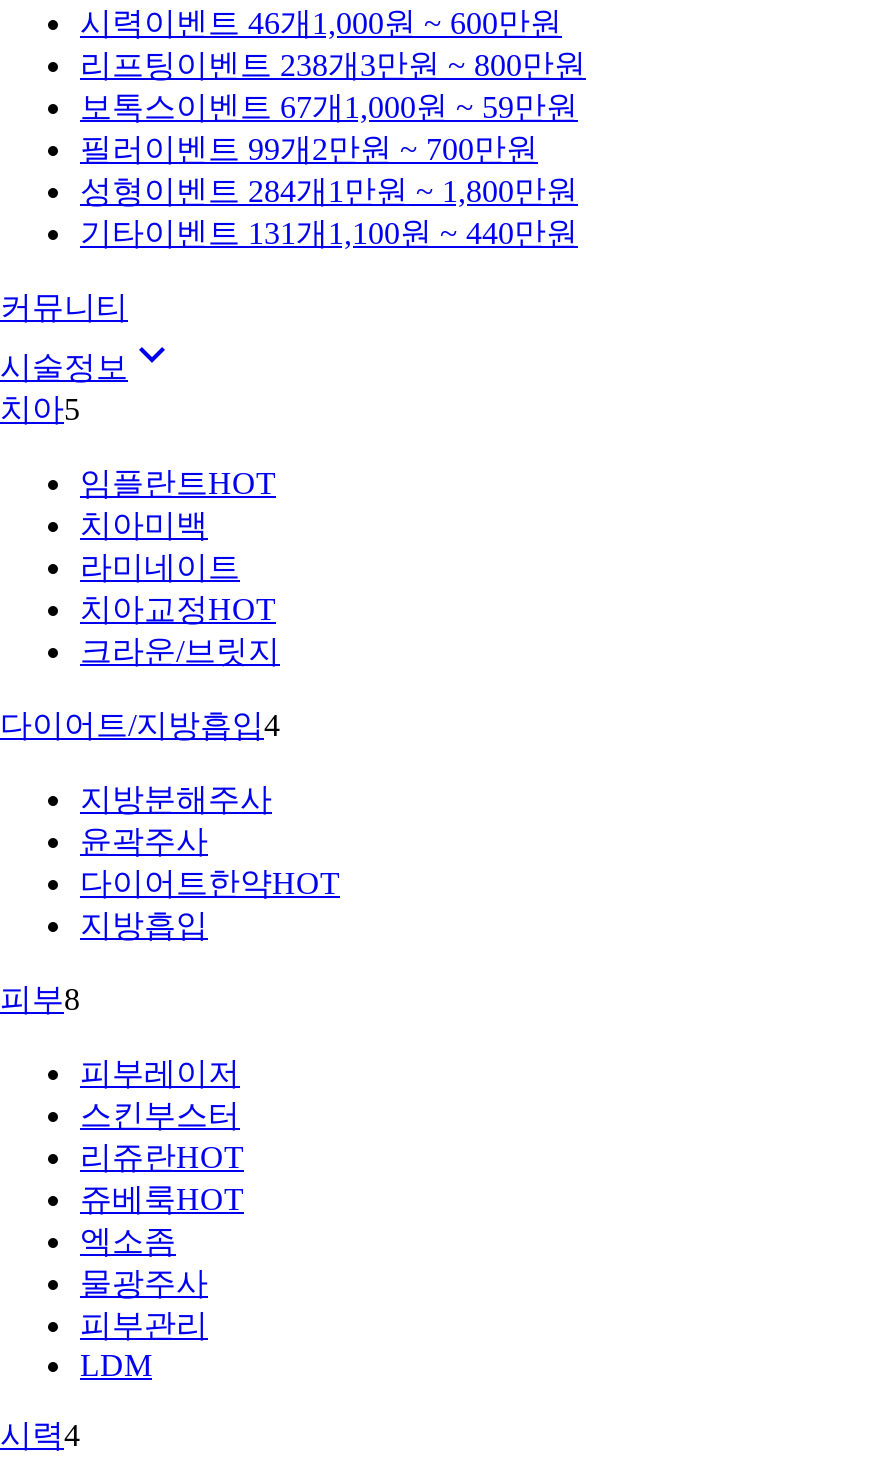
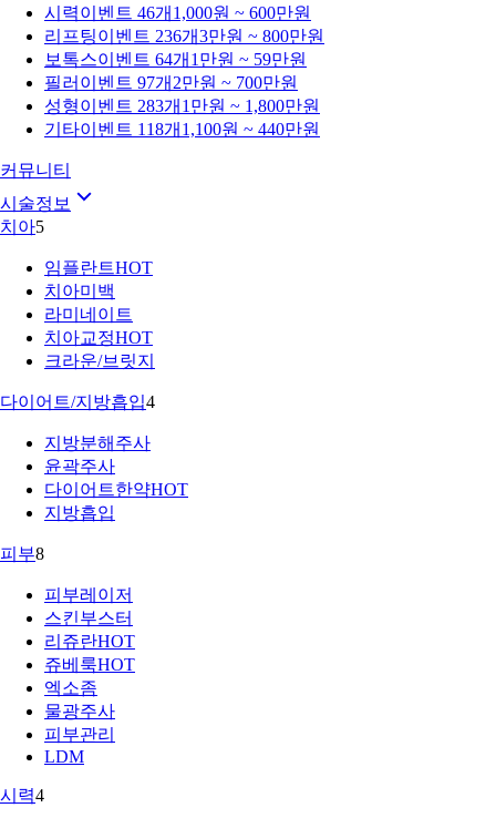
[80,48,586,82] 리프팅 이벤트 238개3만원 ~ 800만원 -> [44,27,324,45] 리프팅 이벤트 236개3만원 ~ 800만원
[80,90,578,124] 보톡스 이벤트 67개 1,000원 ~ 59만원 -> [44,50,307,69] 보톡스 이벤트 64개 1만원 ~ 59만원
[80,132,538,166] 필러 이벤트 99개2만원 ~ 700만원 -> [44,73,298,92] 필러 이벤트 97개2만원 ~ 700만원
[80,174,578,208] 성형 이벤트 284개 1만원 ~ 1,800만원 -> [44,96,320,115] 성형 이벤트 283개 1만원 ~ 1,800만원
[80,216,578,250] 기타이벤트 131개 1,100원 ~ 440만원 -> [44,120,320,139] 기타이벤트 118개 1,100원 ~ 440만원

